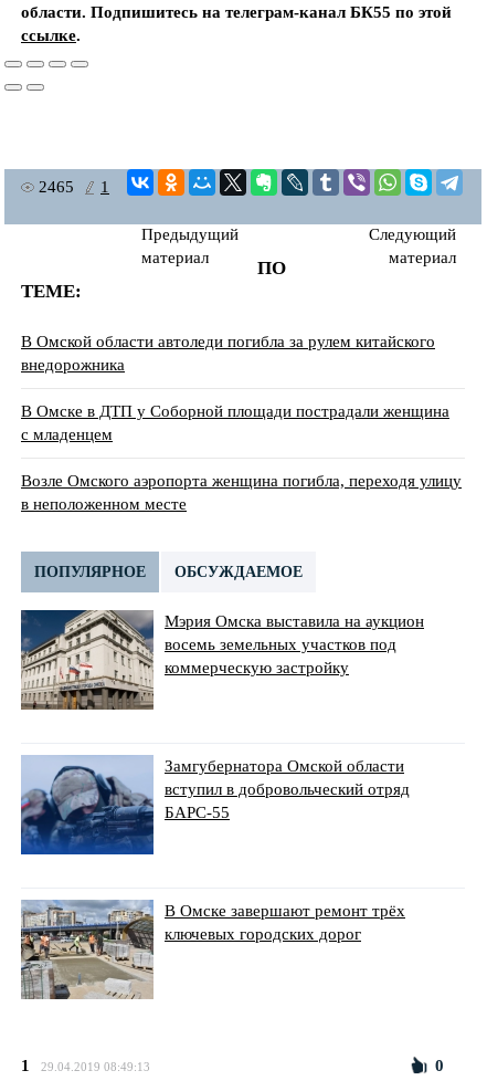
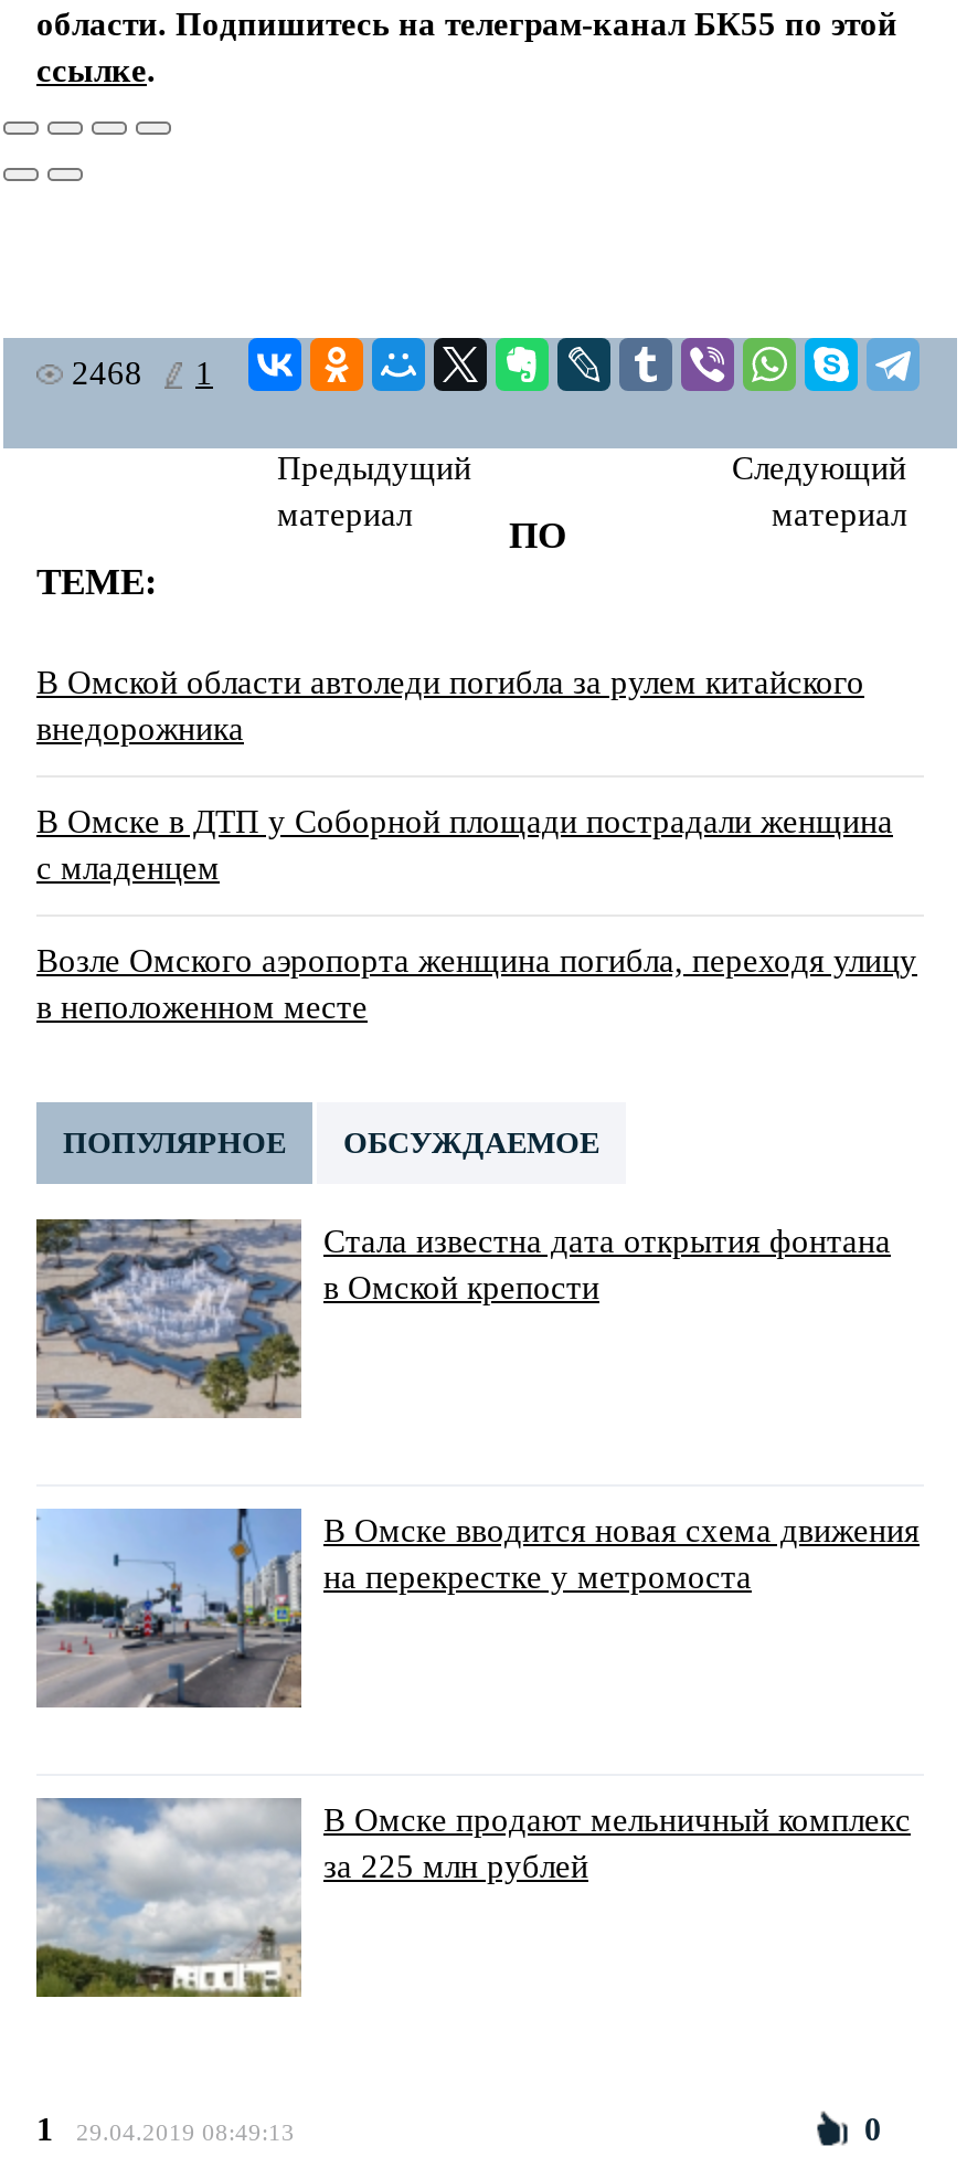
[39,178,109,196] 2465 1 -> [72,356,213,391] 2468 1
[21,609,424,710] [image] | Мэрия Омска выставила на аукцион | восемь земельных участков под | коммерческую застройку -> [34,1217,891,1418] [image] | Стала известна дата открытия фонтана | в Омской крепости
[20,755,410,856] [image] | Замгубернатора Омской области | вступил в добровольческий отряд | БАРС-55 -> [34,1506,920,1710] [image] | В Омске вводится новая схема движения | на перекрестке у метромоста
[20,900,405,999] [image] | В Омске завершают ремонт трёх | ключевых городских дорог -> [34,1798,911,1999] [image] | В Омске продают мельничный комплекс | за 225 млн рублей

